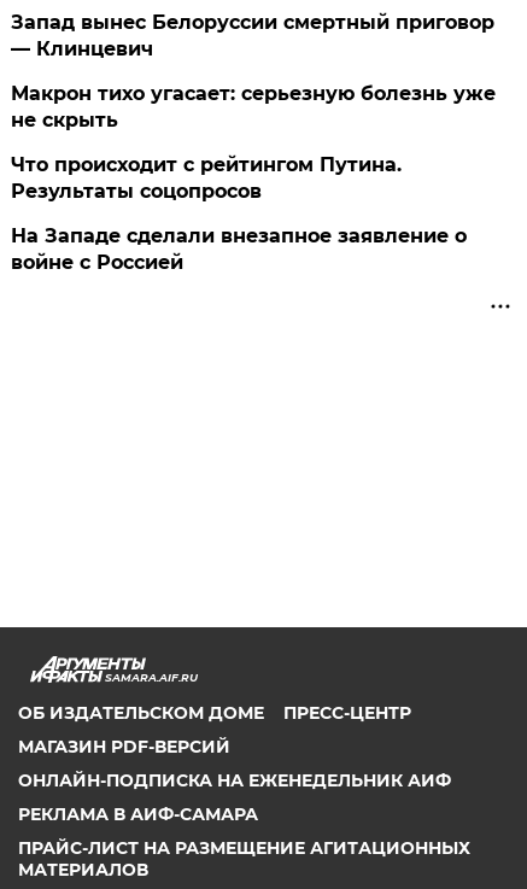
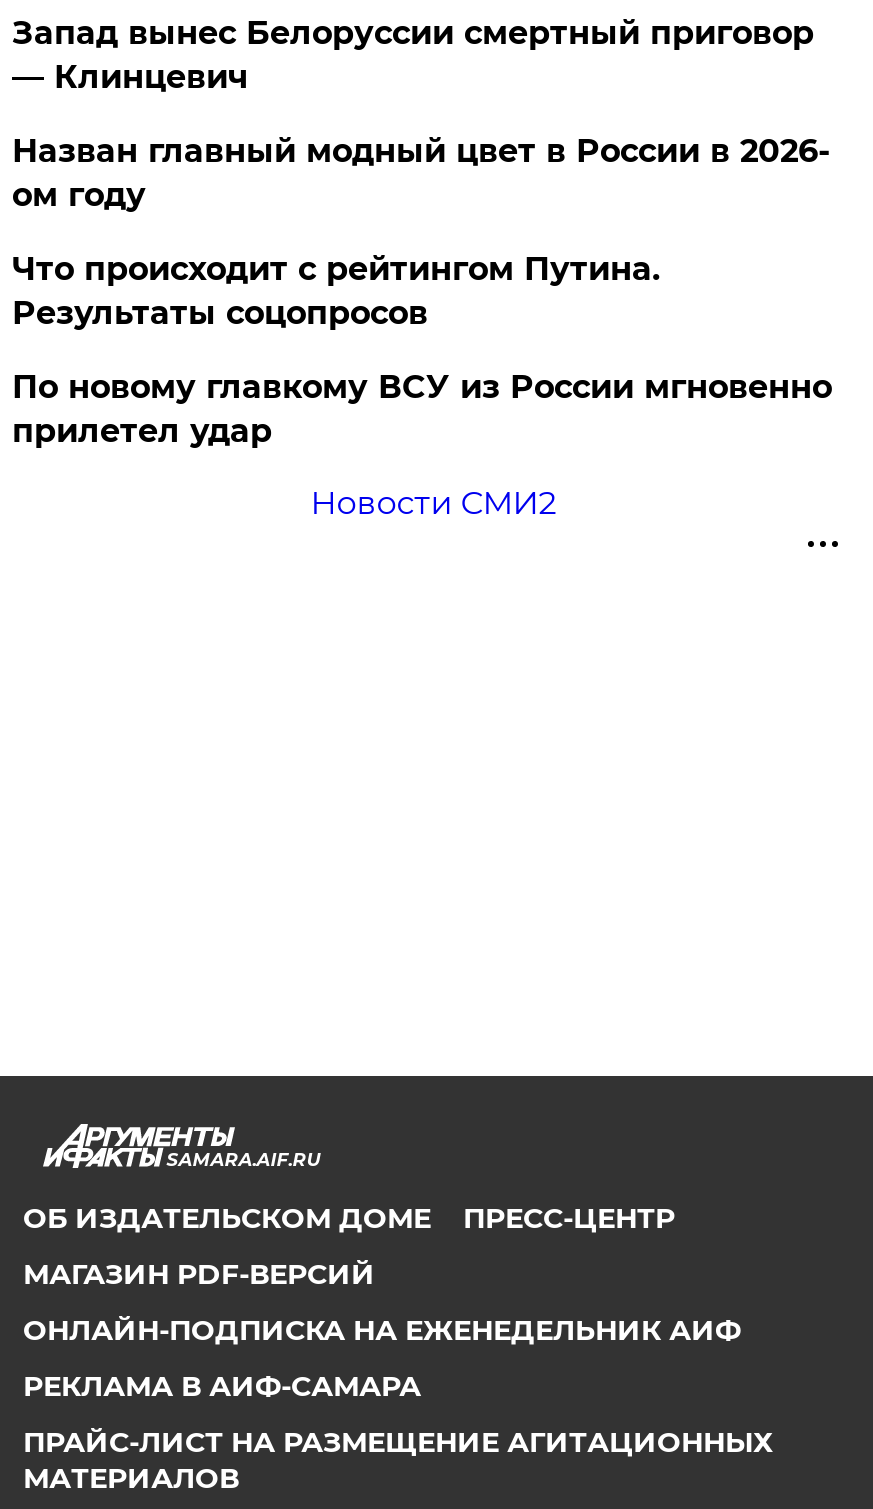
[11,82,496,131] Макрон тихо угасает: серьезную болезнь уже | не скрыть -> [12,132,830,214] Назван главный модный цвет в России в 2026- | ом году
[11,224,467,274] На Западе сделали внезапное заявление о | войне с Россией -> [12,368,832,522] По новому главкому ВСУ из России мгновенно | прилетел удар | Новости СМИ2

